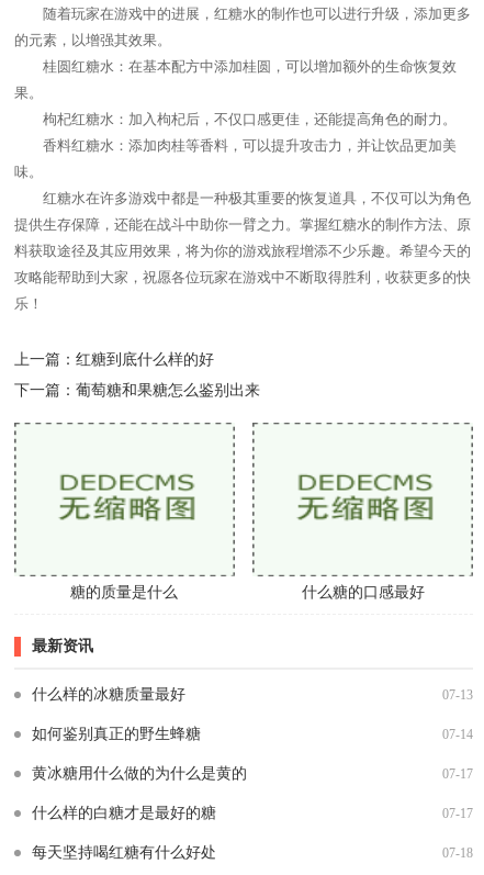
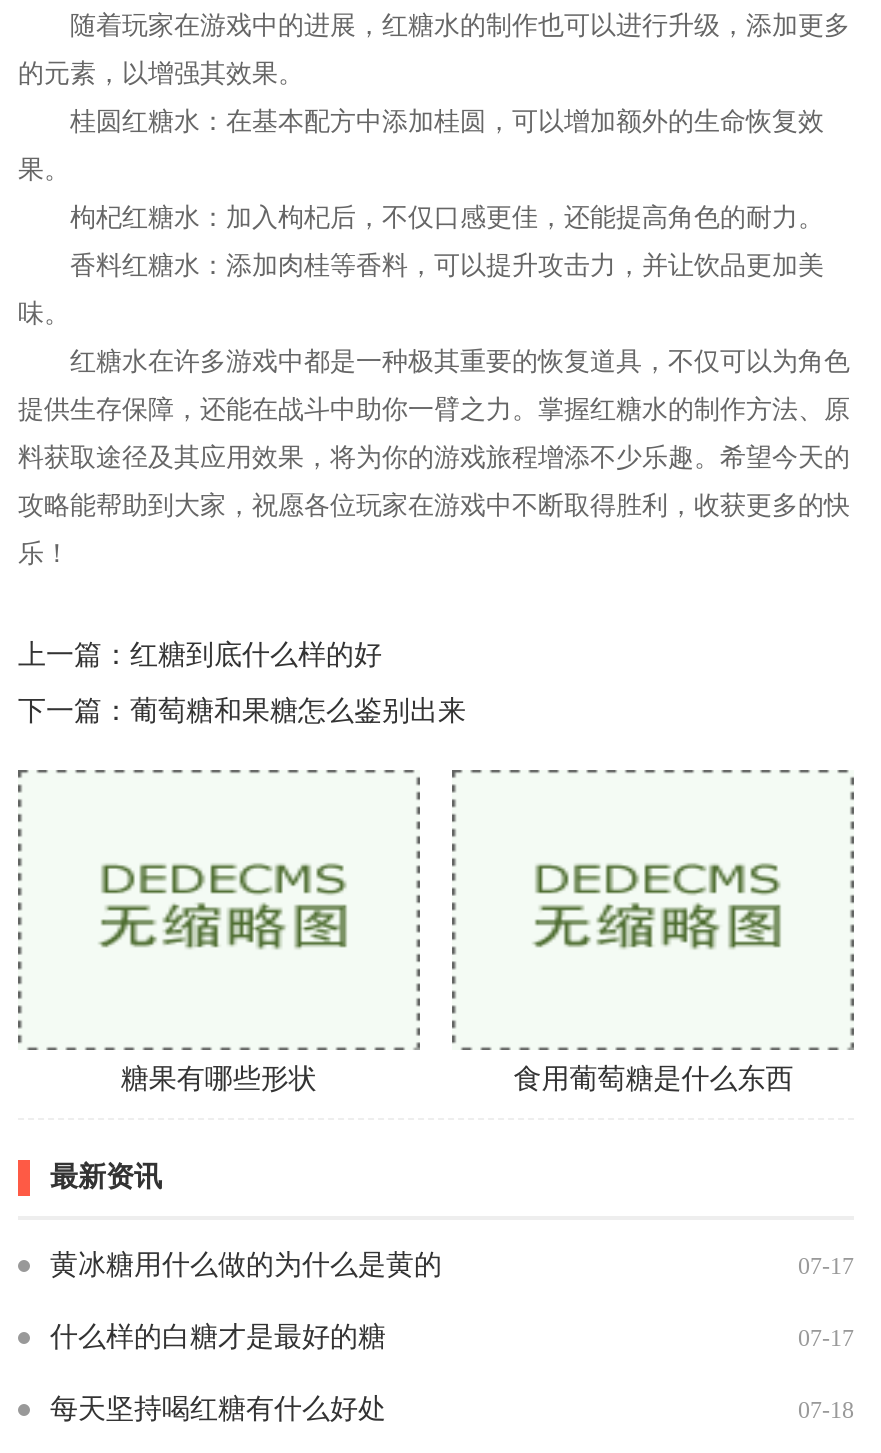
[71,584,424,601] 糖的质量是什么 | 什么糖的口感最好 -> [121,1064,793,1094] 糖果有哪些形状 | 食用葡萄糖是什么东西
[32,686,473,742] 什么样的冰糖质量最好 | 07-13 | 如何鉴别真正的野生蜂糖 | 07-14 -> none

